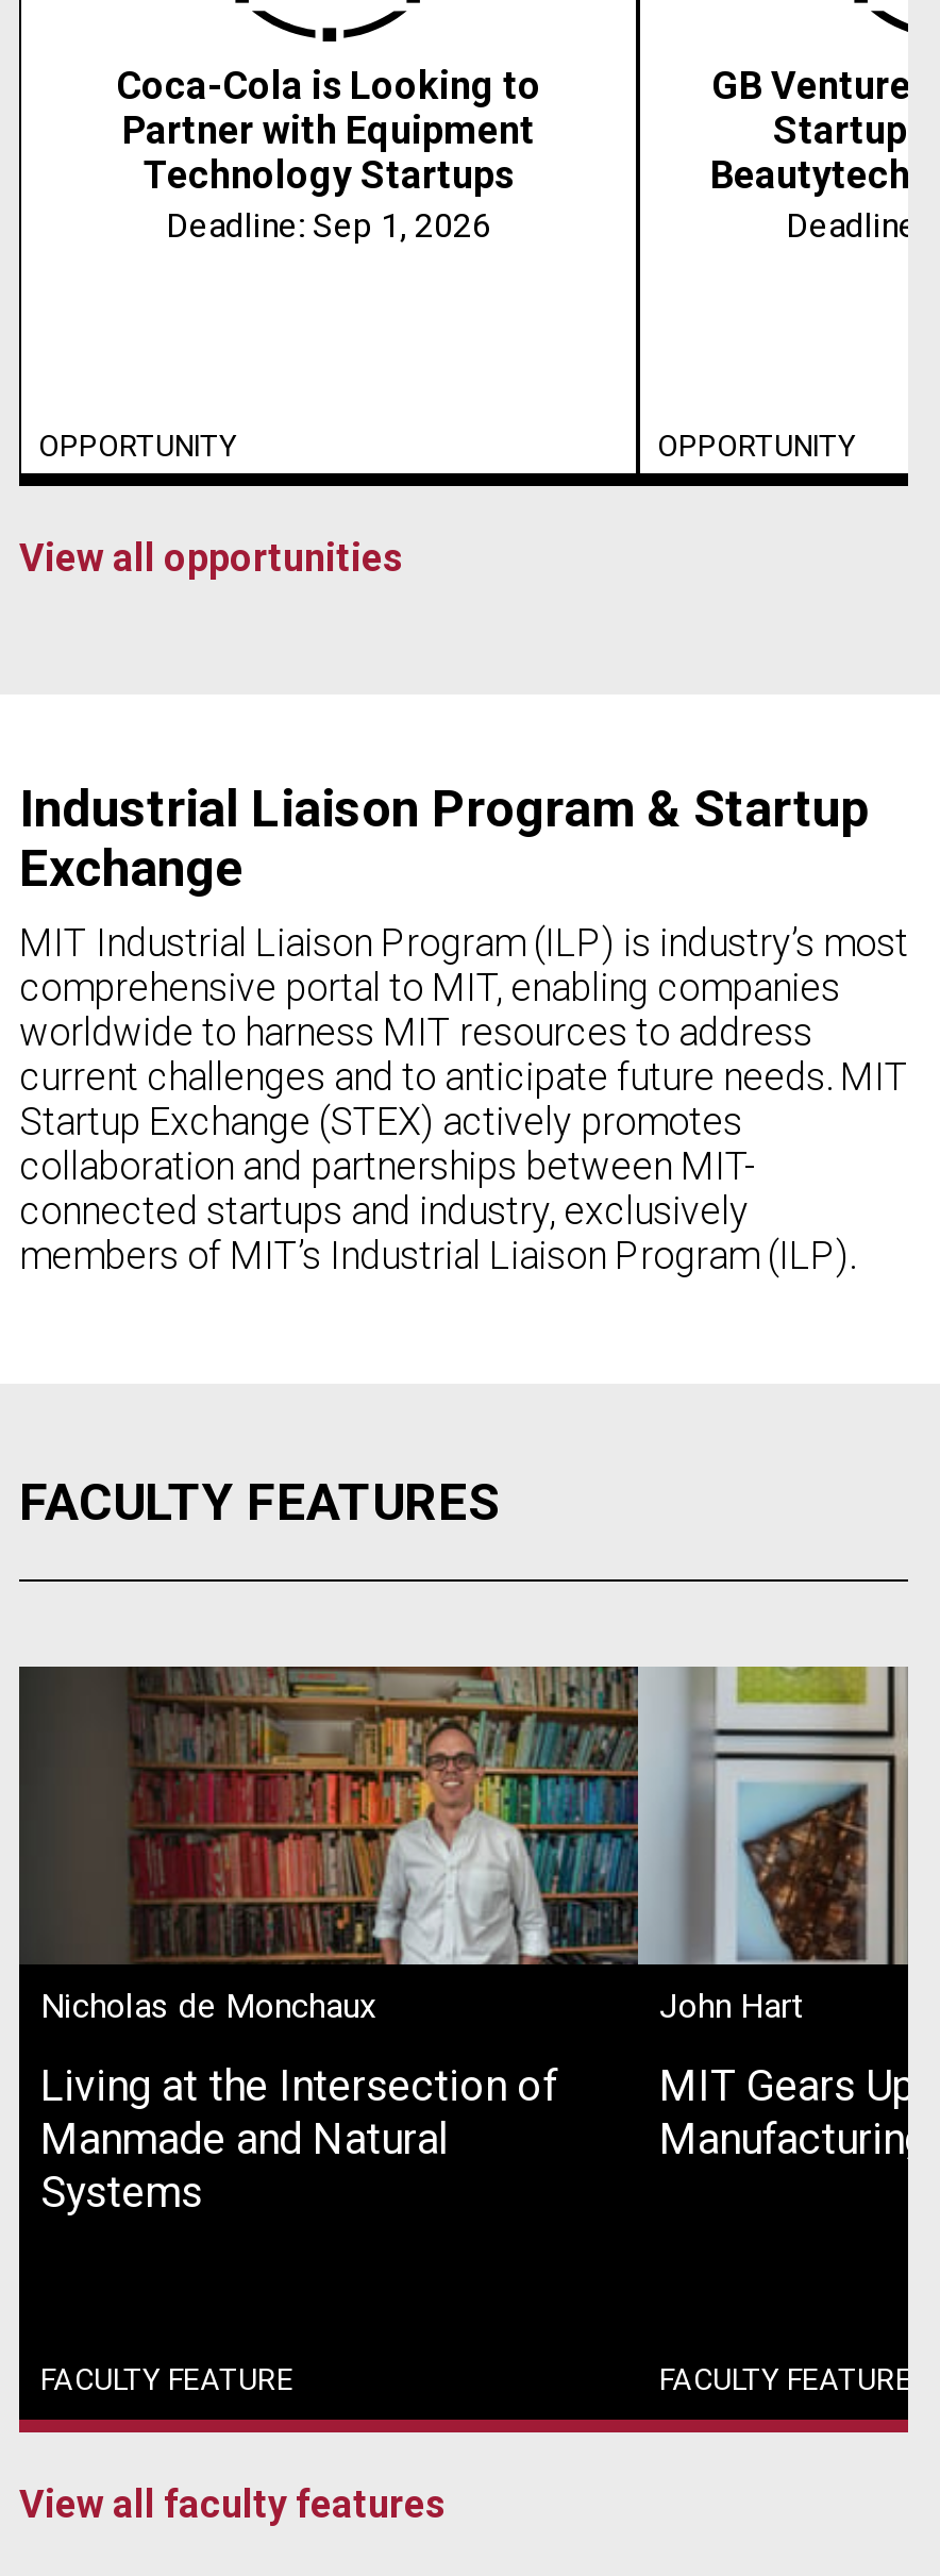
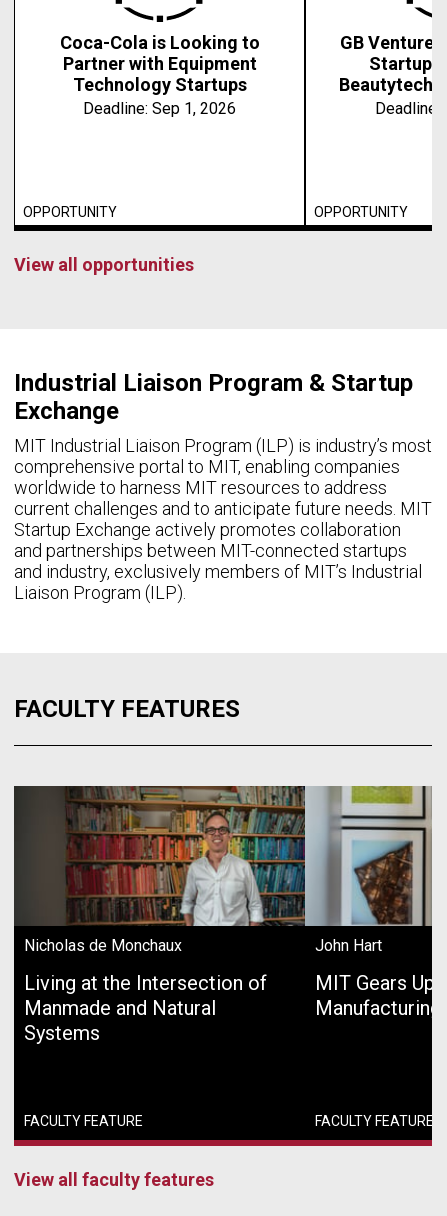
[19,1099,855,1277] Startup Exchange (STEX) actively promotes | collaboration and partnerships between MIT- | connected startups and industry, exclusively | members of MIT’s Industrial Liaison Program (ILP). -> [14,519,422,603] Startup Exchange actively promotes collaboration | and partnerships between MIT-connected startups | and industry, exclusively members of MIT’s Industrial | Liaison Program (ILP).

